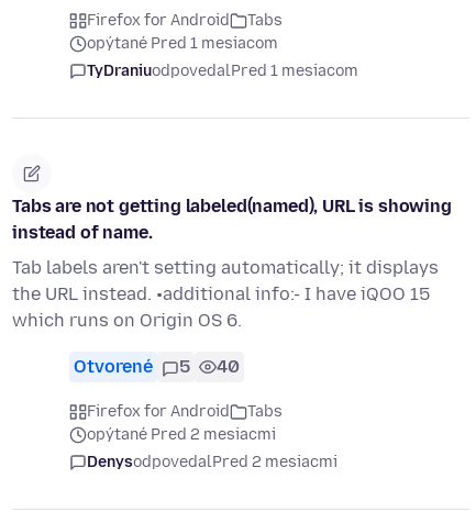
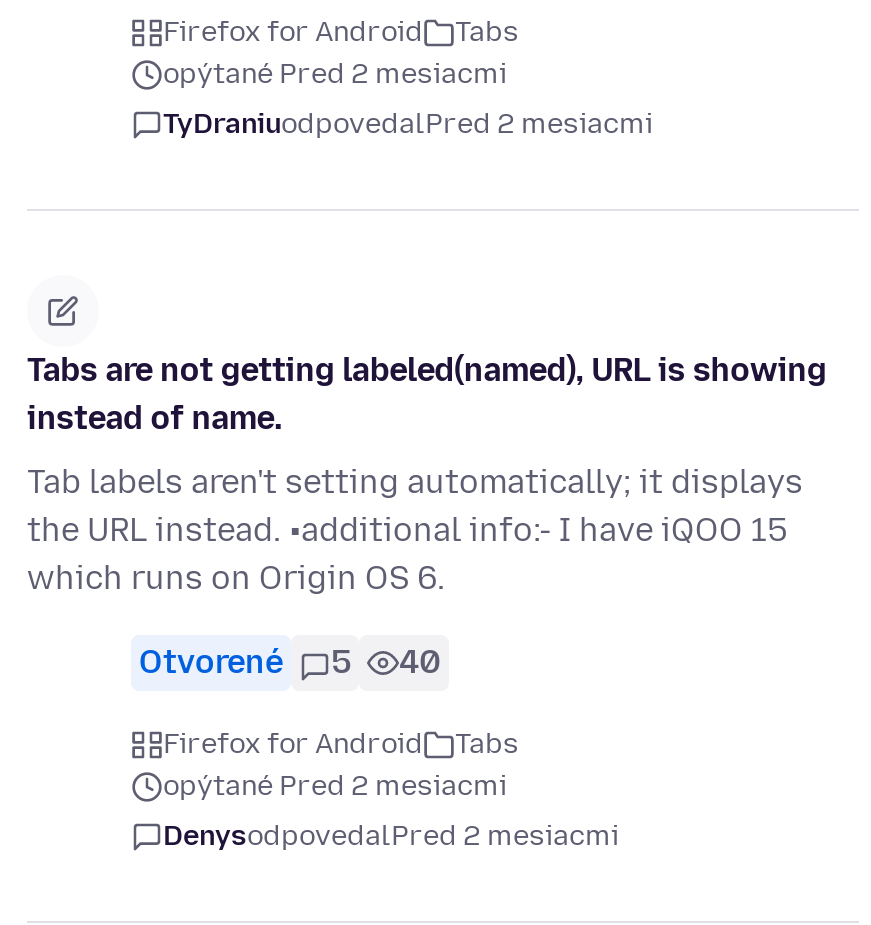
[87,35,278,53] opýtané Pred 1 mesiacom -> [163,58,507,92] opýtané Pred 2 mesiacmi
[87,62,358,81] TyDraniuodpovedalPred 1 mesiacom -> [163,108,653,142] TyDraniuodpovedalPred 2 mesiacmi

